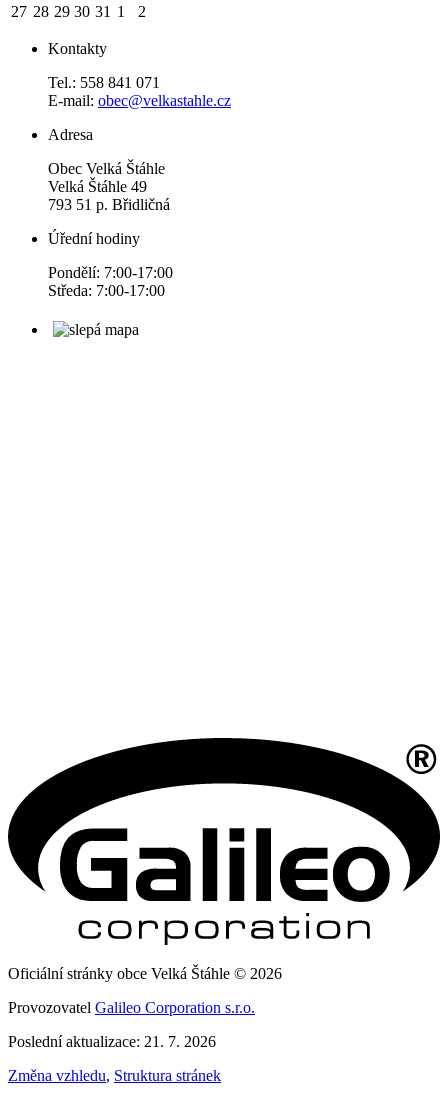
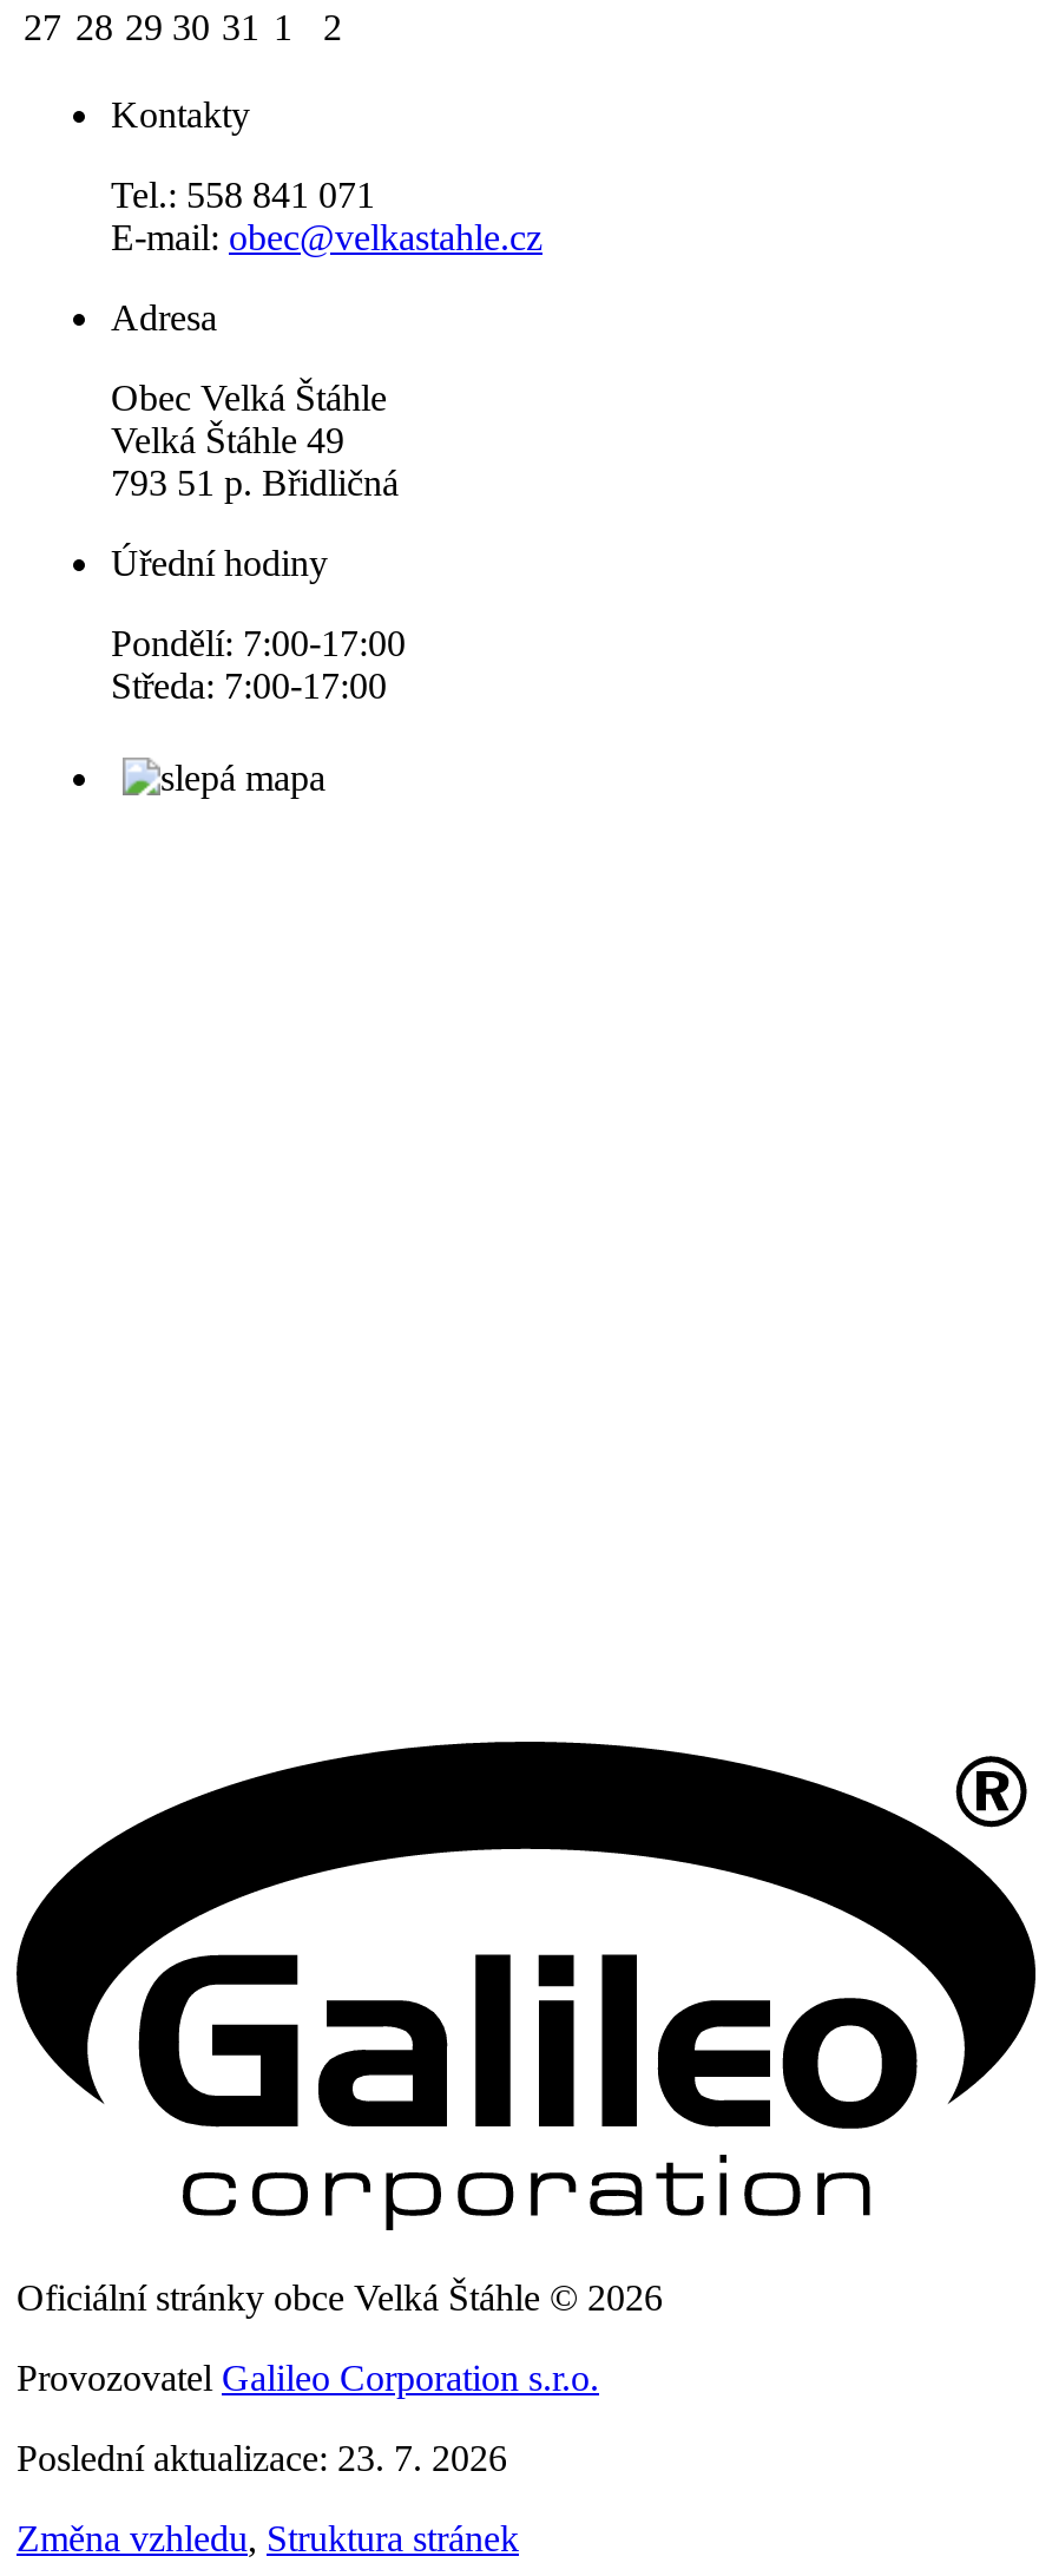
[8,1033,216,1050] Poslední aktualizace: 21. 7. 2026 -> [17,2438,507,2478] Poslední aktualizace: 23. 7. 2026

